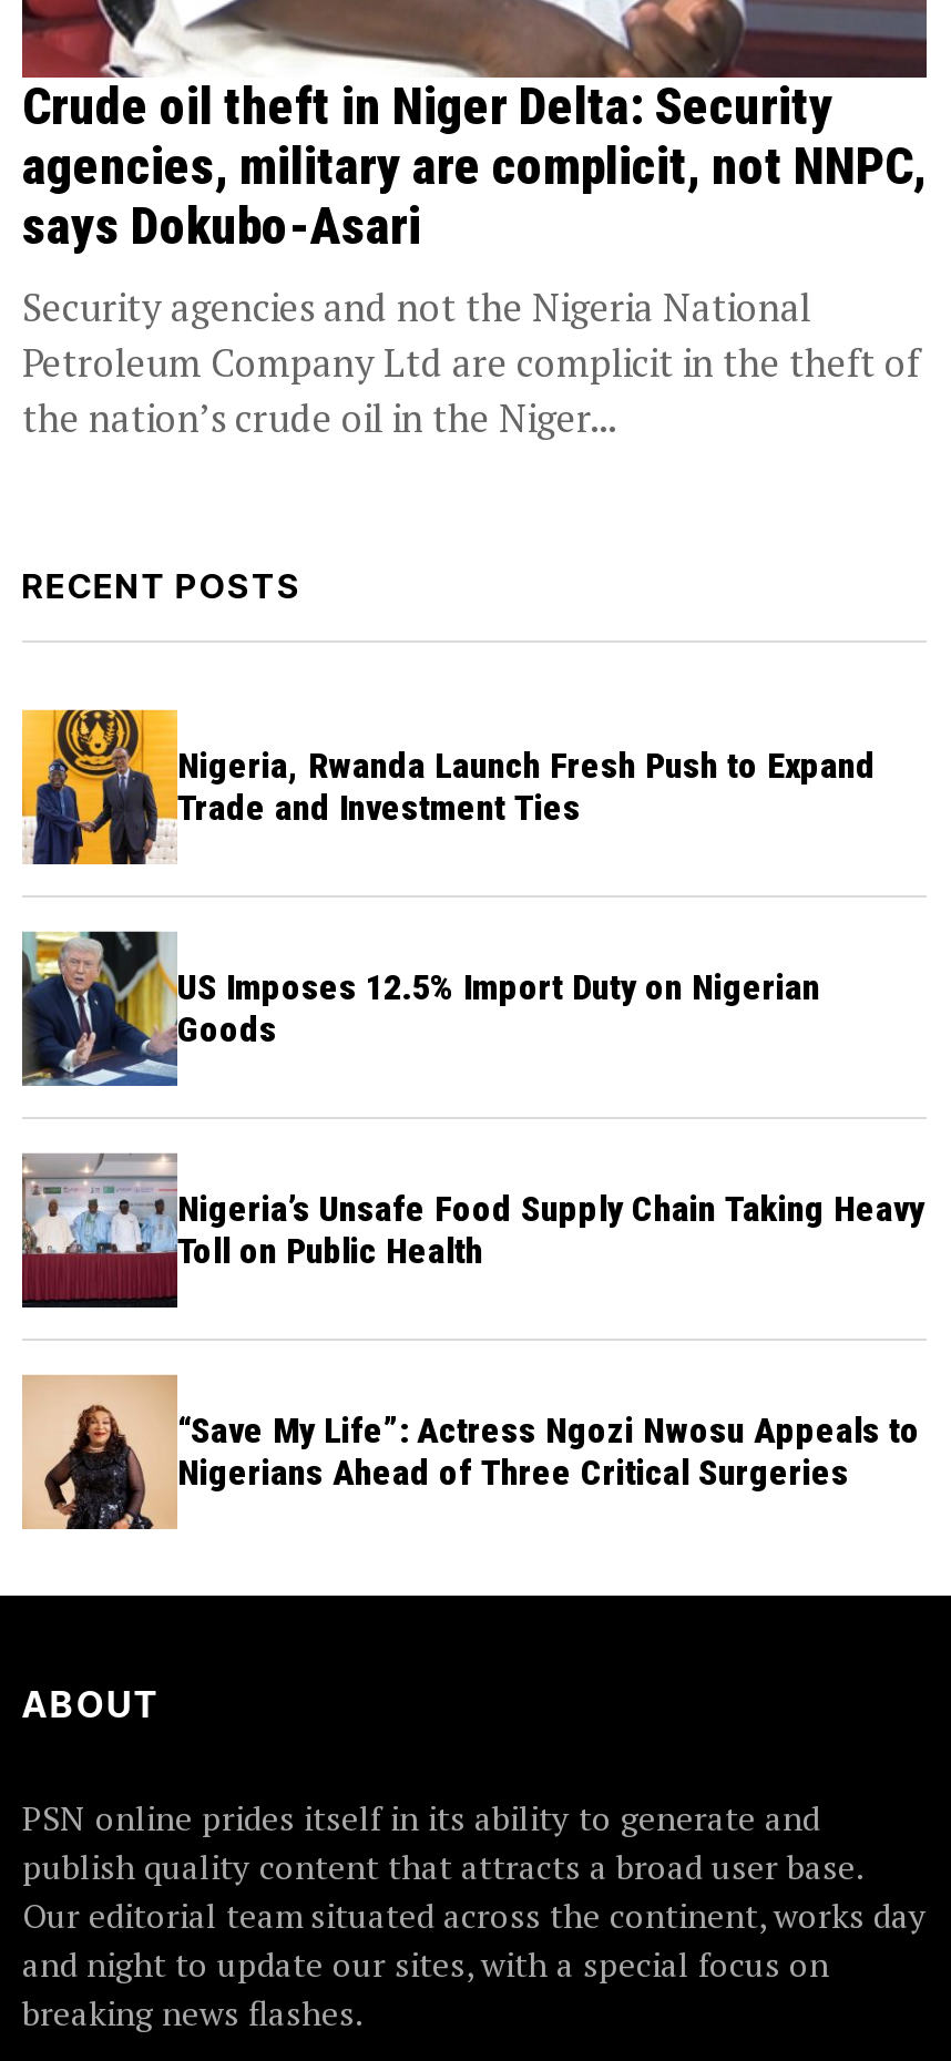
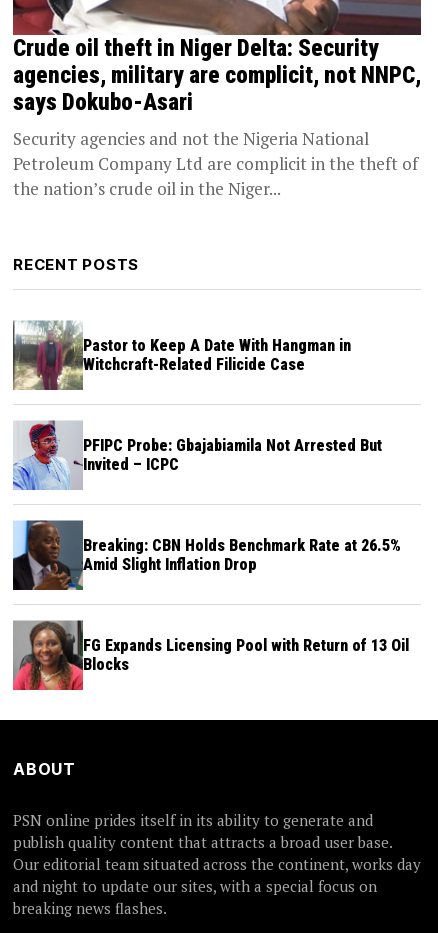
[20,707,876,867] [image] | Nigeria, Rwanda Launch Fresh Push to Expand | Trade and Investment Ties -> [12,320,351,391] [image] | Pastor to Keep A Date With Hangman in | Witchcraft-Related Filicide Case
[20,931,820,1086] [image] | US Imposes 12.5% Import Duty on Nigerian | Goods -> [12,421,382,490] [image] | PFIPC Probe: Gbajabiamila Not Arrested But | Invited – ICPC
[20,1152,924,1308] [image] | Nigeria’s Unsafe Food Supply Chain Taking Heavy | Toll on Public Health -> [13,520,401,591] [image] | Breaking: CBN Holds Benchmark Rate at 26.5% | Amid Slight Inflation Drop
[22,1374,920,1531] [image] | “Save My Life”: Actress Ngozi Nwosu Appeals to | Nigerians Ahead of Three Critical Surgeries -> [12,620,409,691] [image] | FG Expands Licensing Pool with Return of 13 Oil | Blocks

